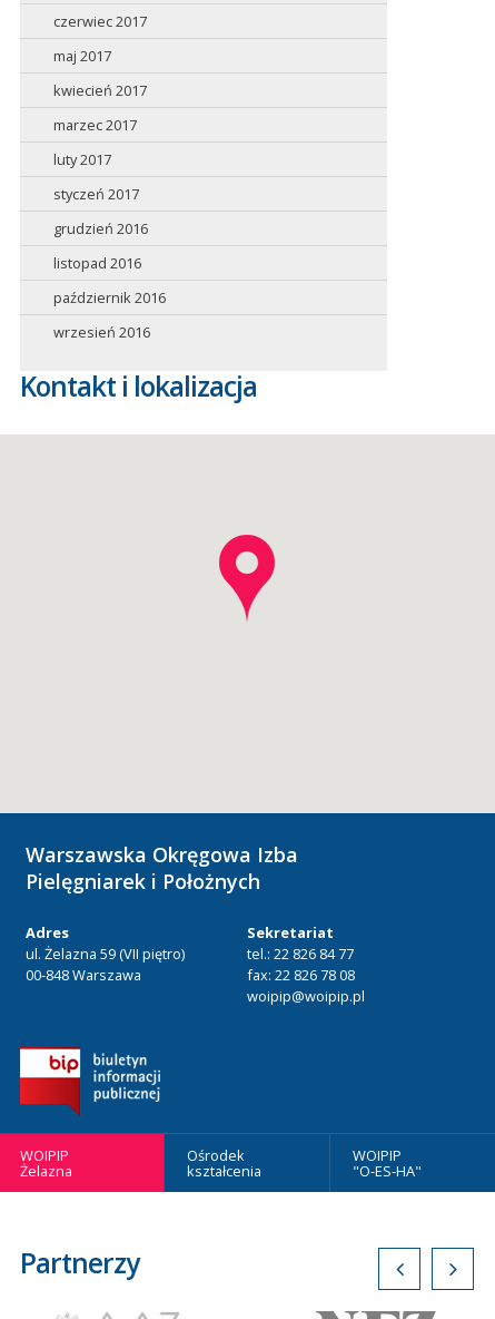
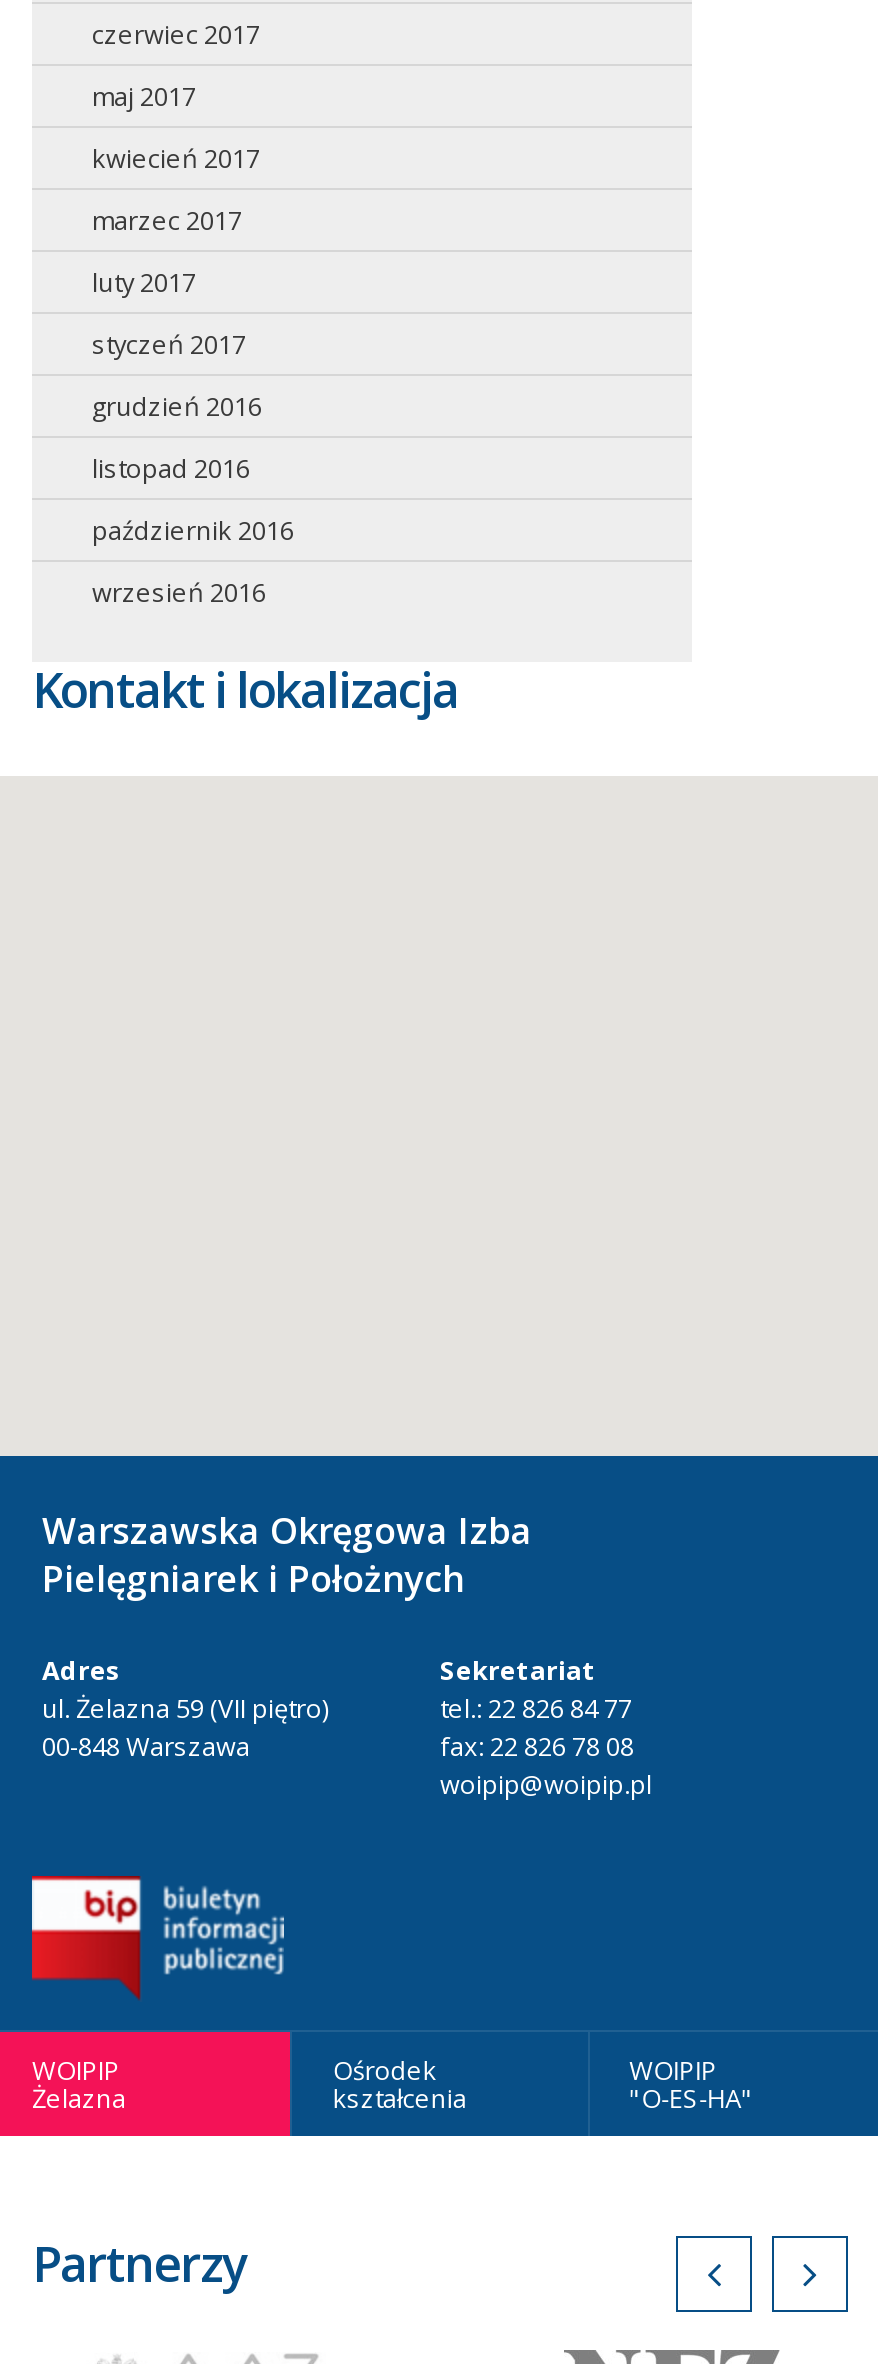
[218,534,276,621] [image] -> none

